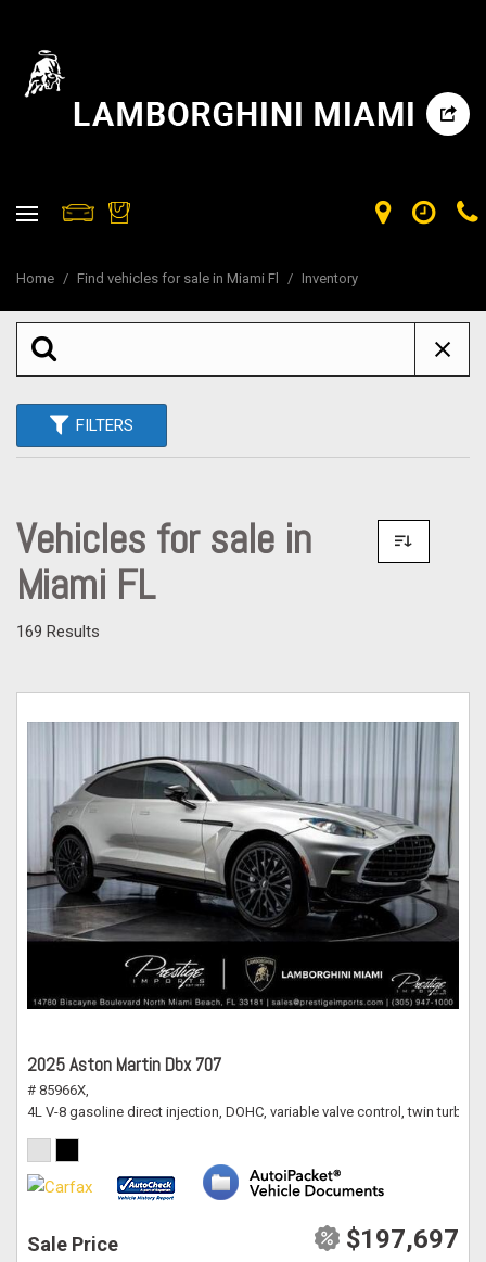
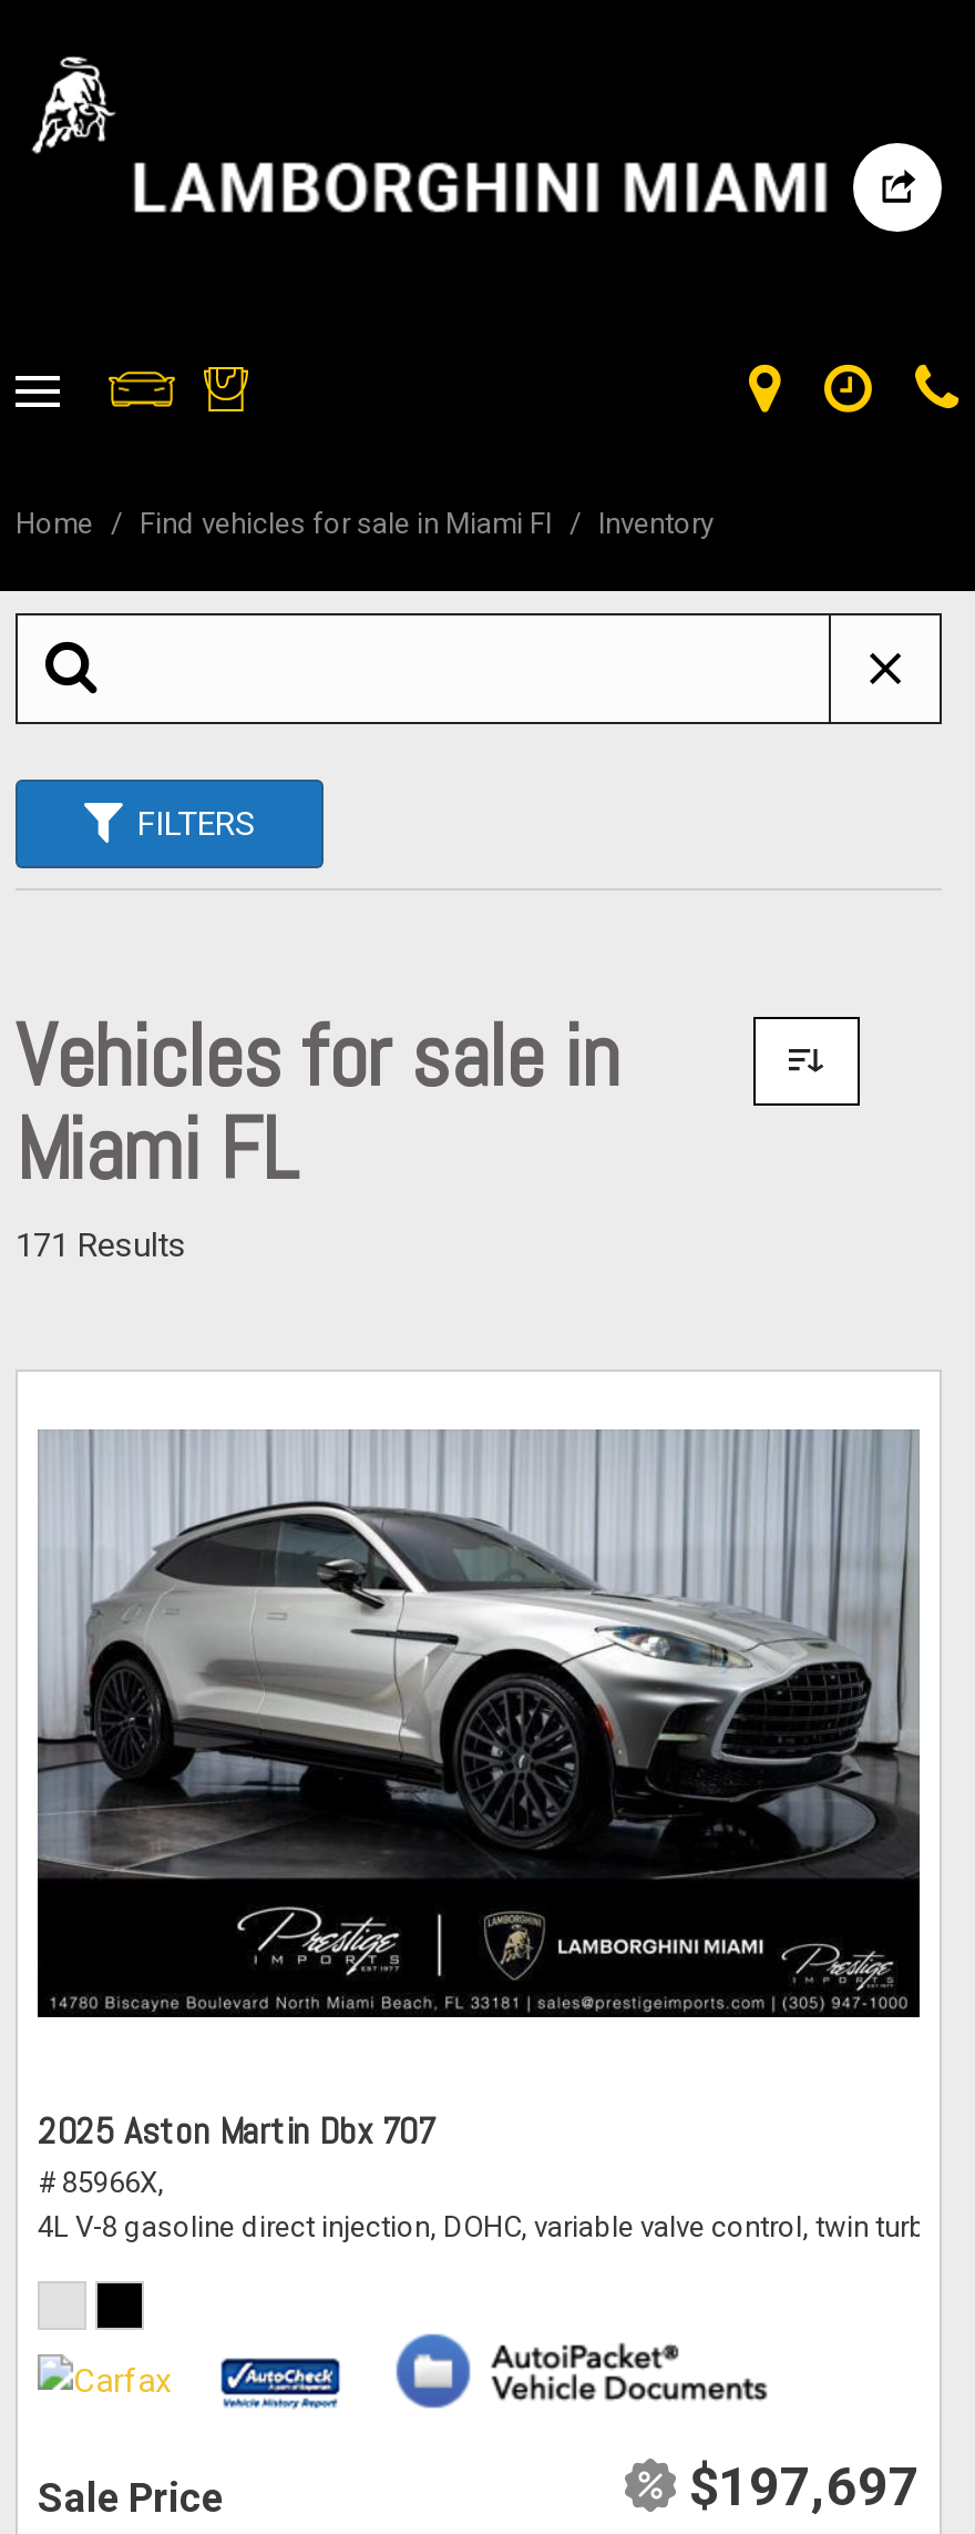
[16,622,100,641] 169 Results -> [16,1225,186,1265] 171 Results

